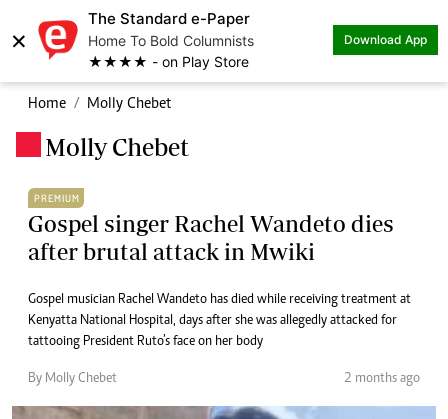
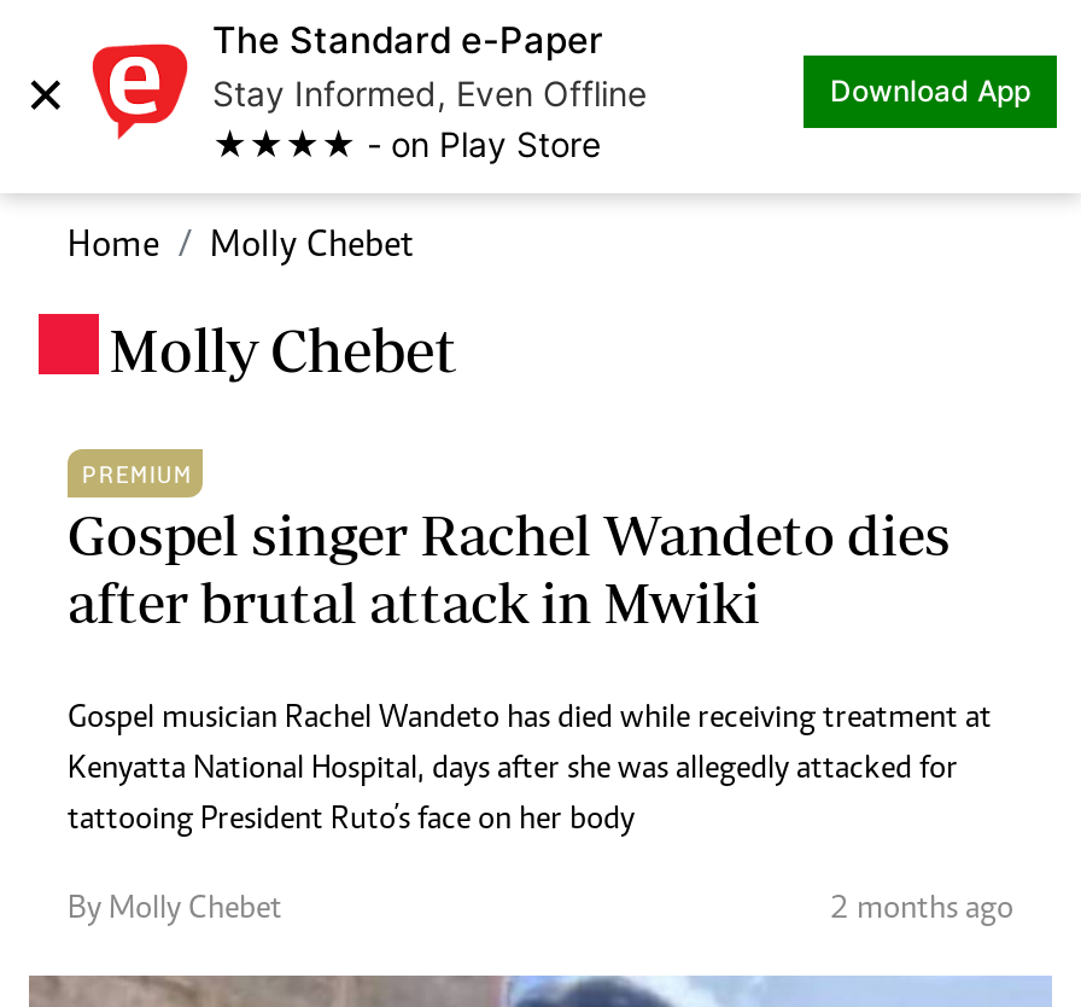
[88,32,254,49] Home To Bold Columnists -> [212,72,647,113] Stay Informed, Even Offline

